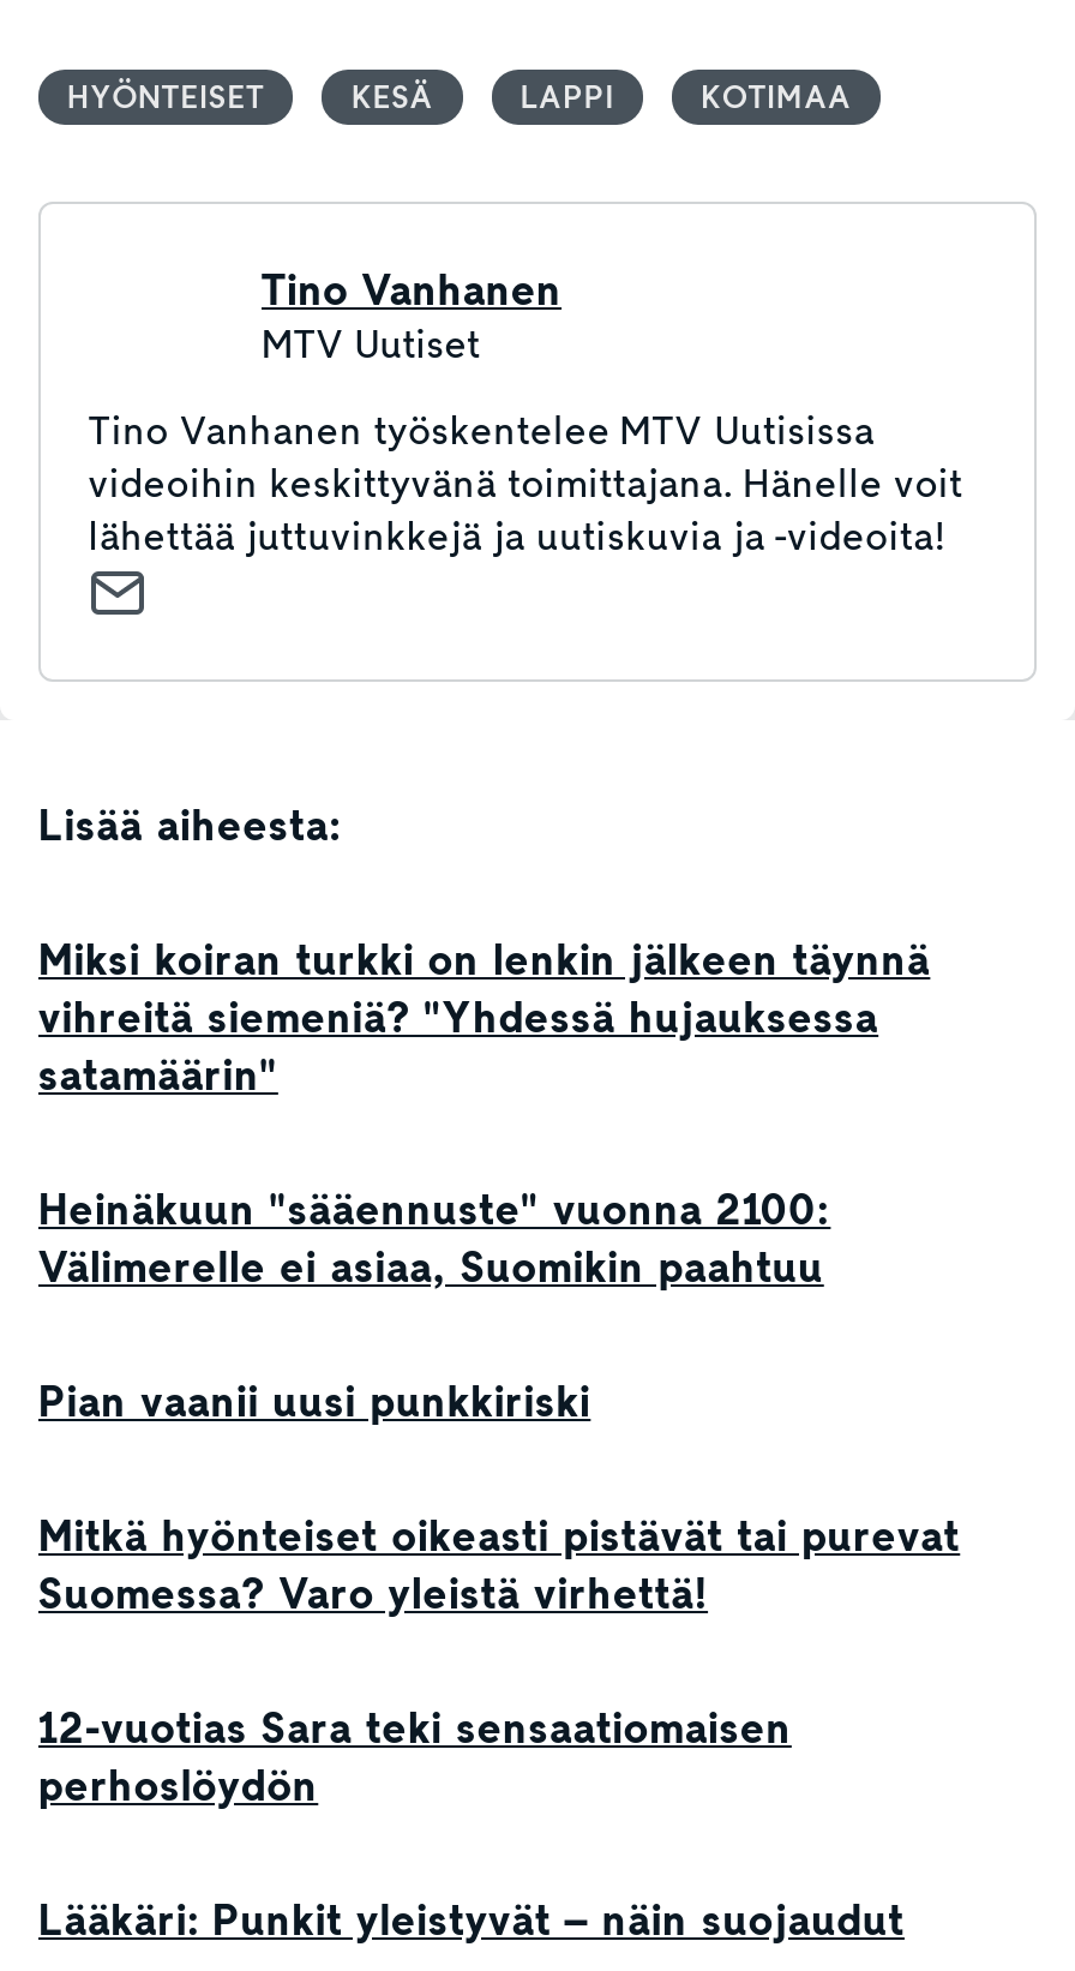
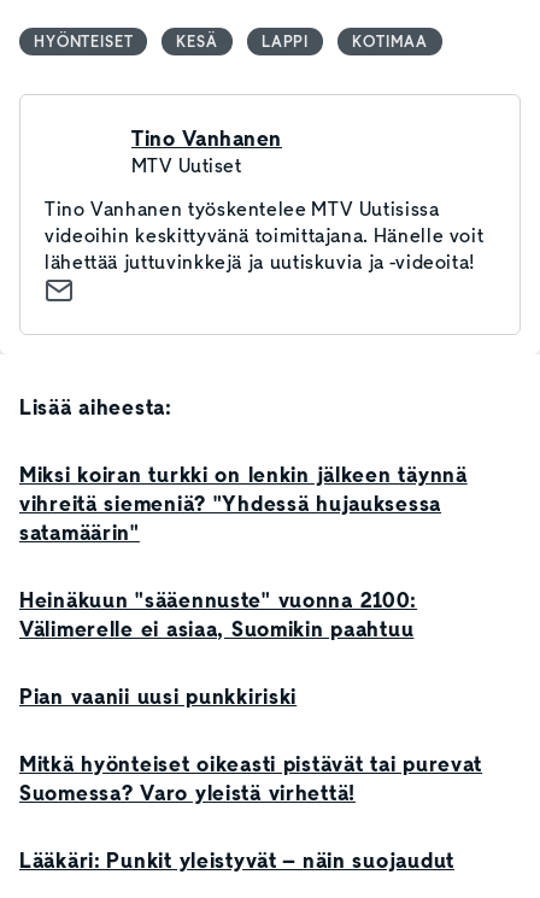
[38,1700,792,1815] 12-vuotias Sara teki sensaatiomaisen | perhoslöydön -> none

